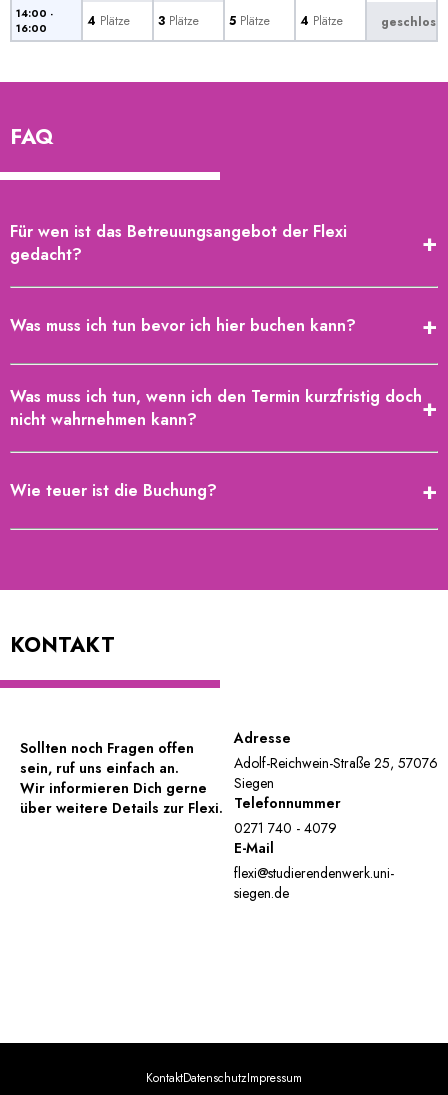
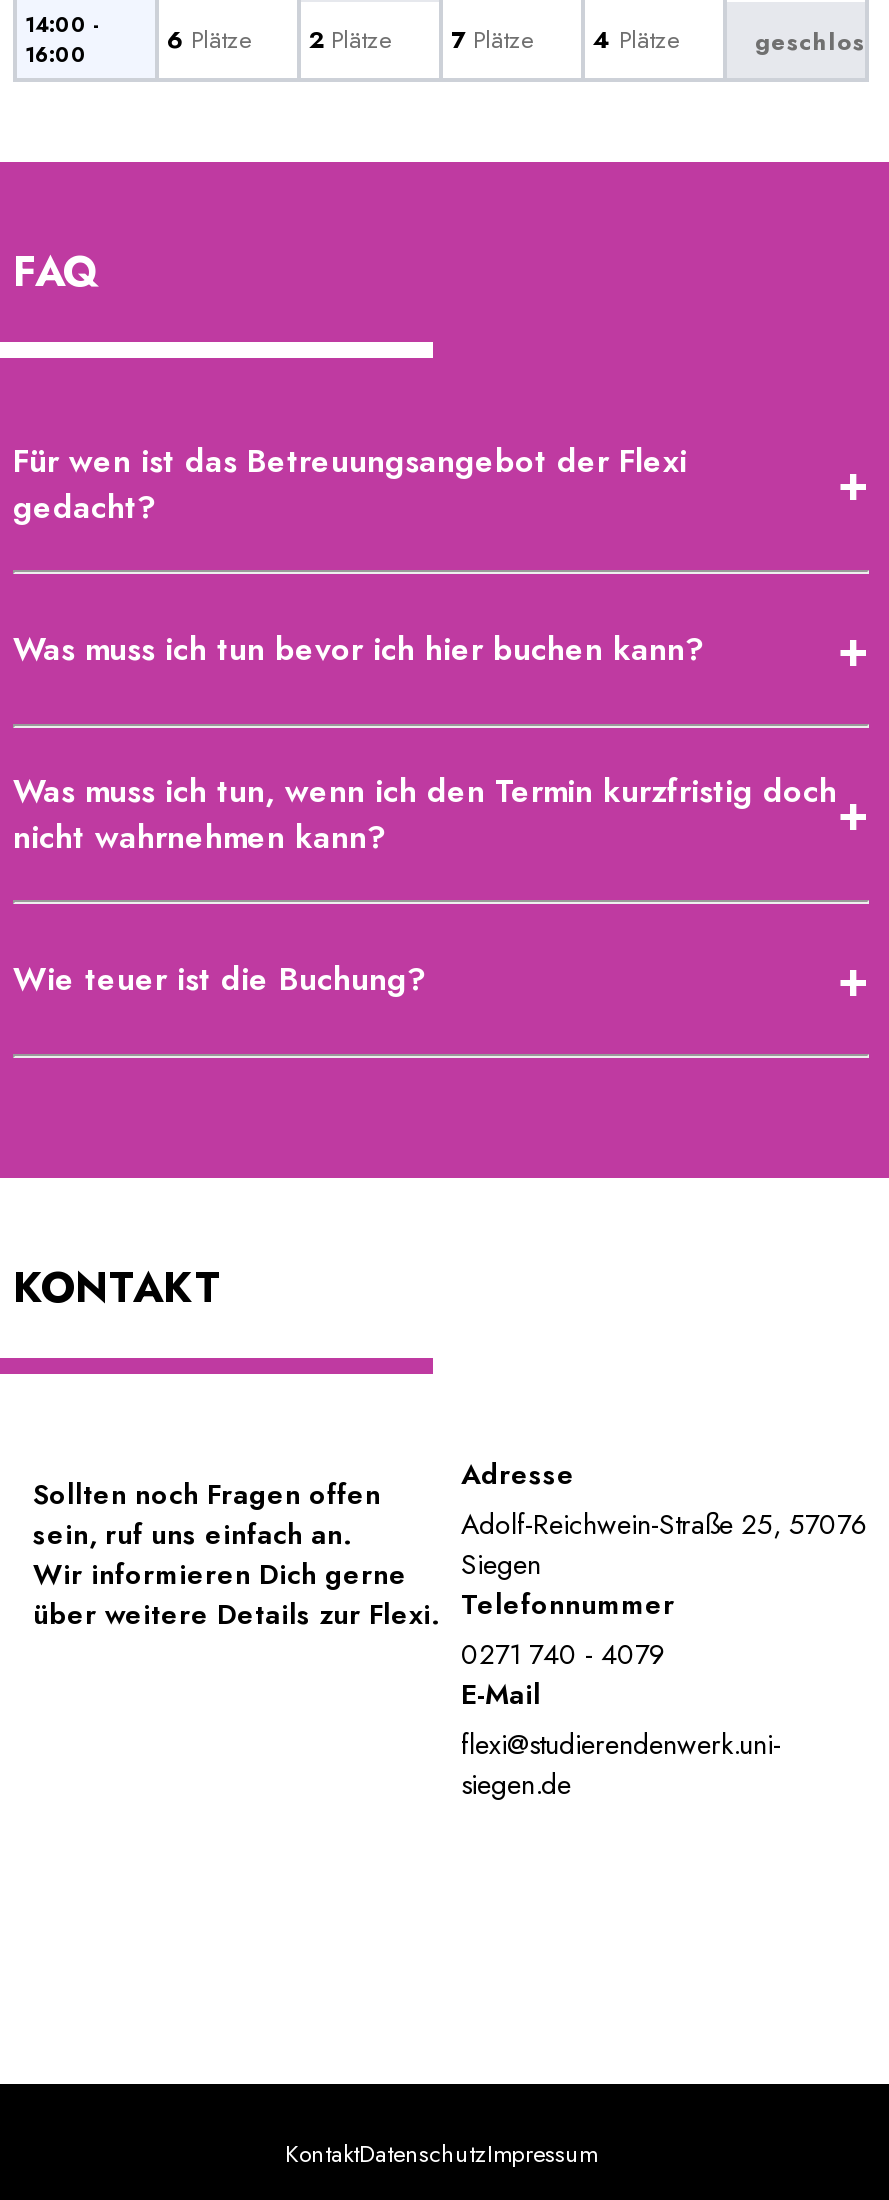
[87,12,130,30] 4 Plätze -> [167,21,251,57] 6 Plätze
[158,12,199,30] 3 Plätze -> [309,21,391,57] 2 Plätze
[229,12,270,30] 5 Plätze -> [451,21,533,57] 7 Plätze

